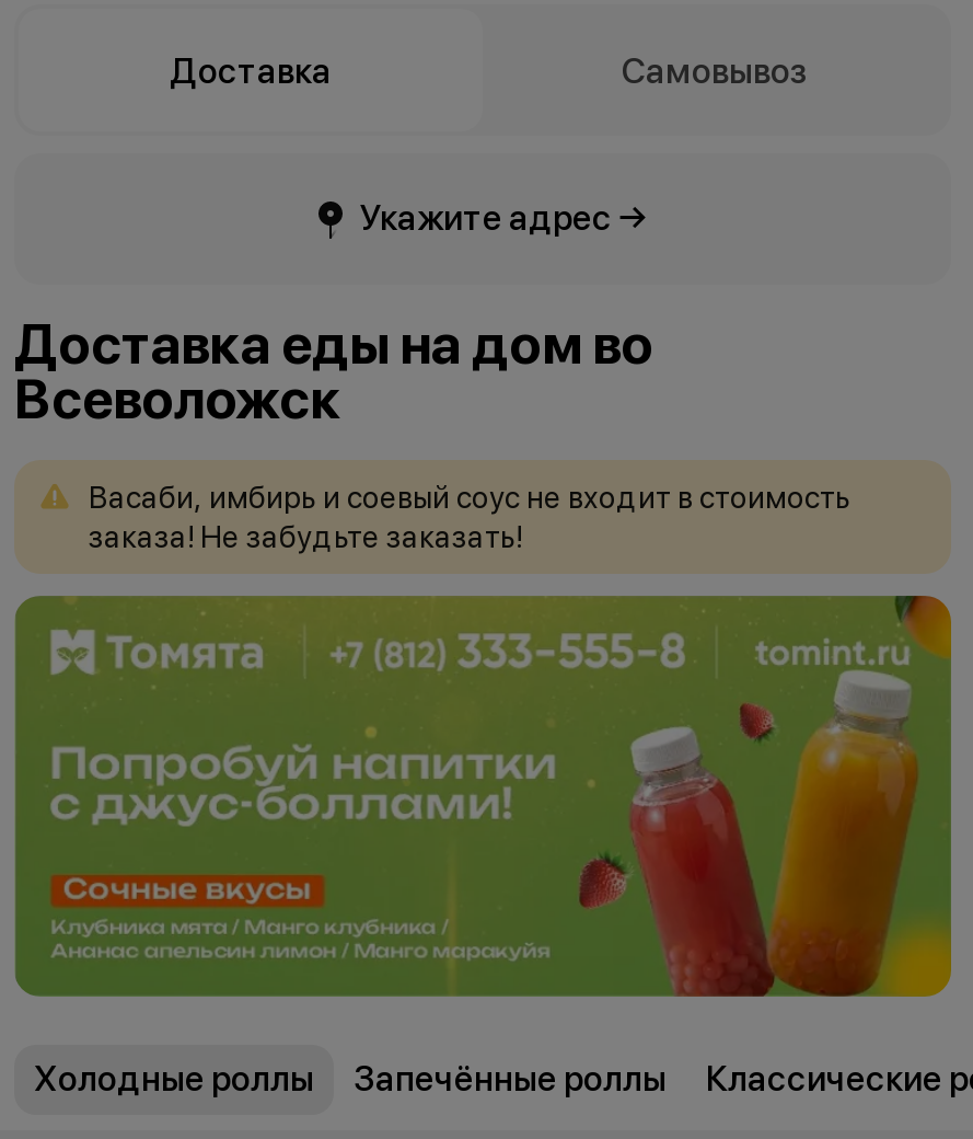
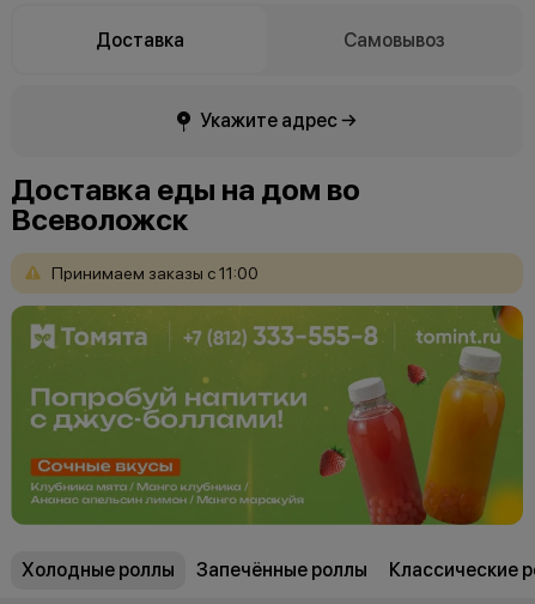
[89,480,850,554] Васаби, имбирь и соевый соус не входит в стоимость | заказа! Не забудьте заказать! -> [51,264,259,283] Принимаем заказы с 11:00

